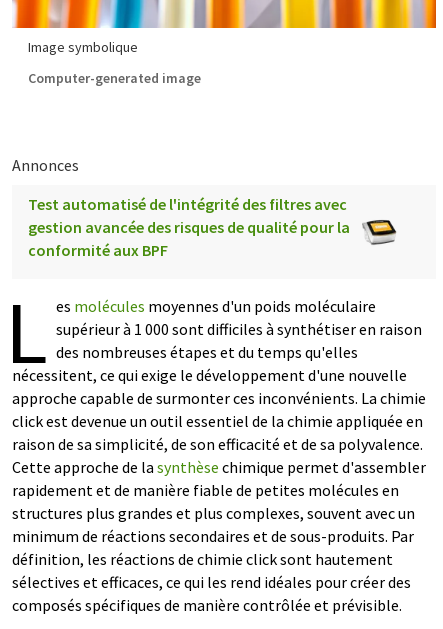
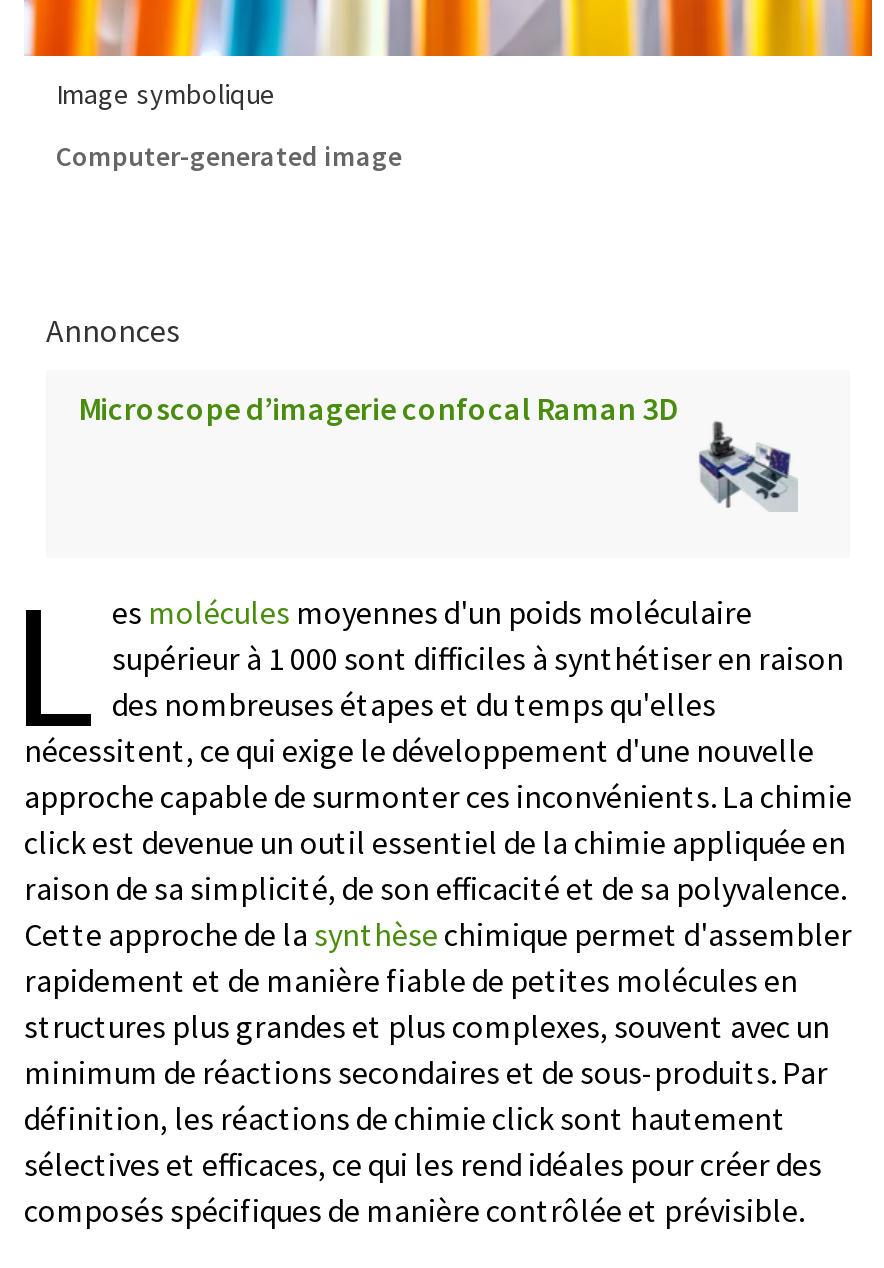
[28,194,350,260] Test automatisé de l'intégrité des filtres avec | gestion avancée des risques de qualité pour la | conformité aux BPF -> [78,388,678,428] Microscope d’imagerie confocal Raman 3D
[356,219,398,255] [image] -> [708,436,798,512] [image]

